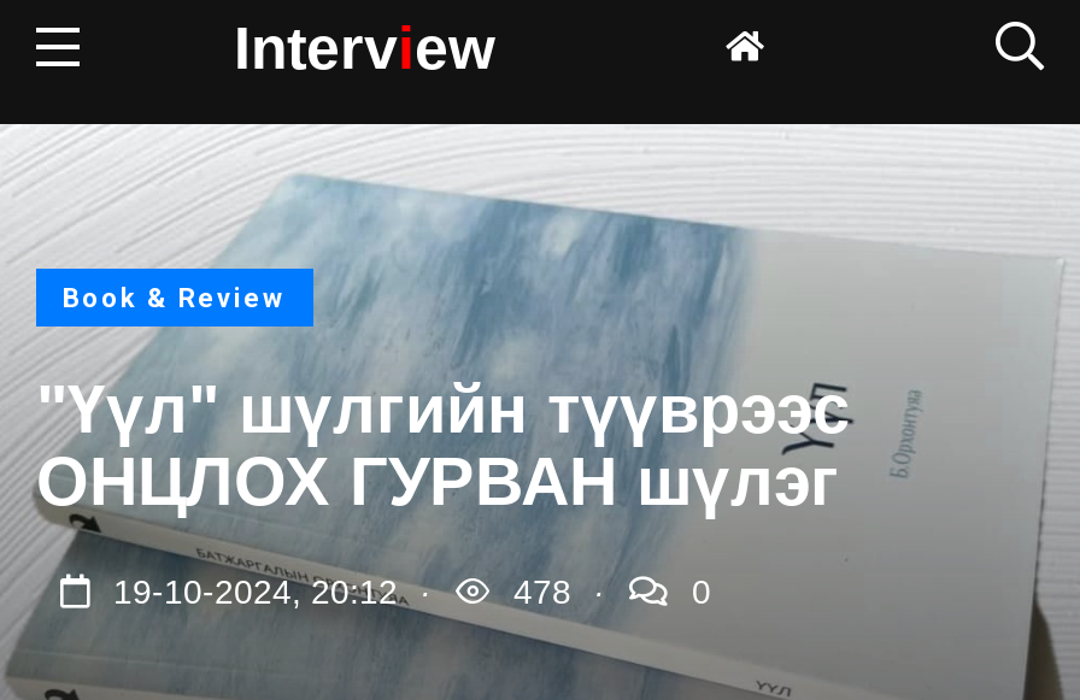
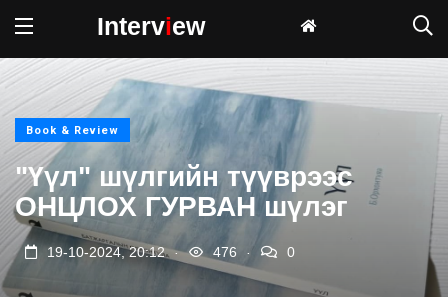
[513,572,571,611] 478 -> [213,244,237,260] 476

